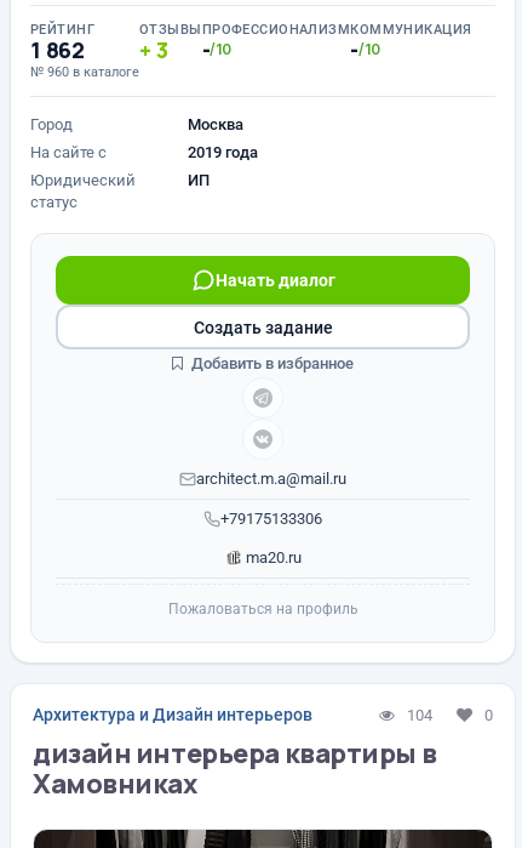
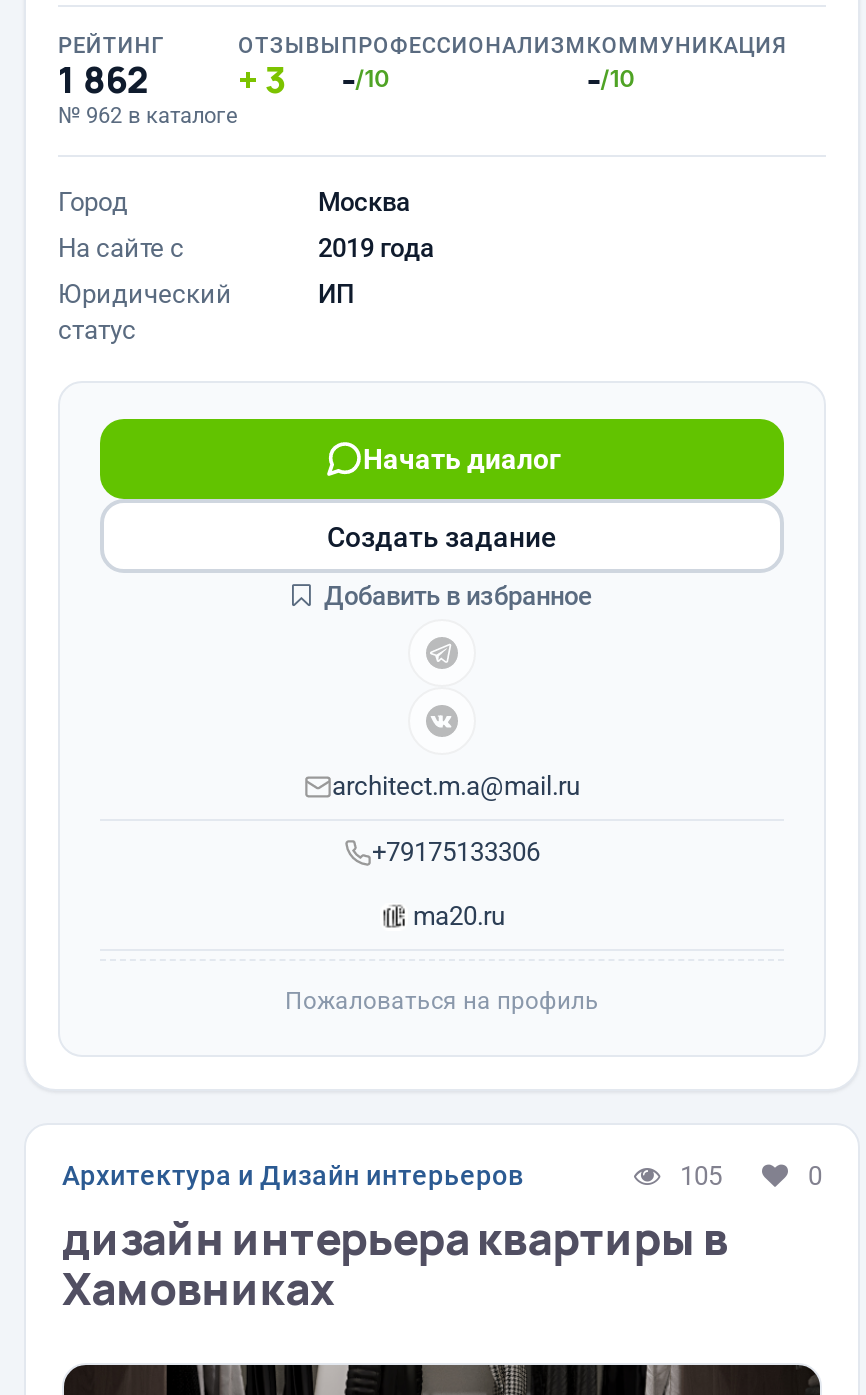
[30,64,139,80] № 960 в каталоге -> [58,103,238,129] № 962 в каталоге
[407,705,432,724] 104 -> [680,1160,722,1190] 105

